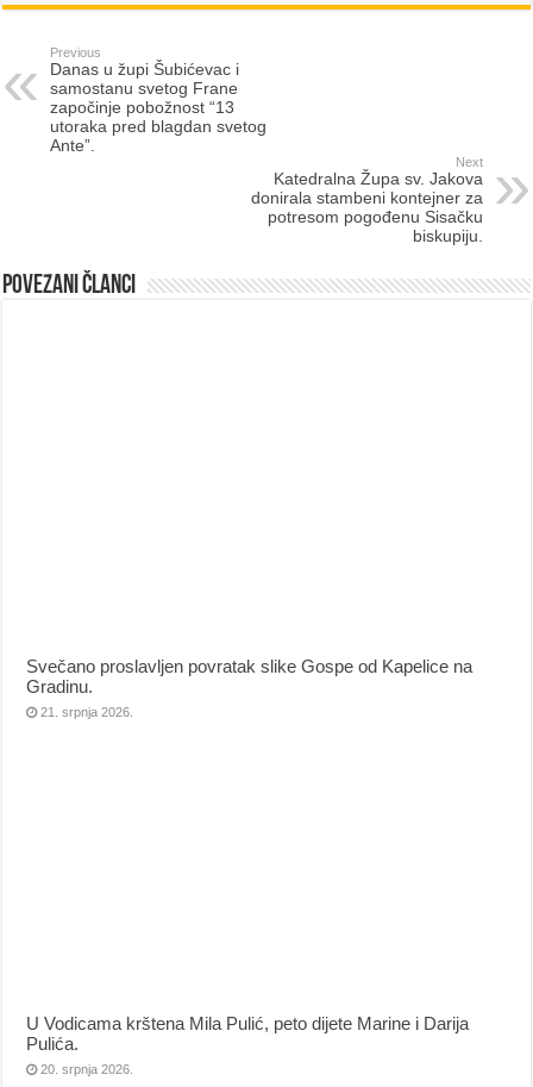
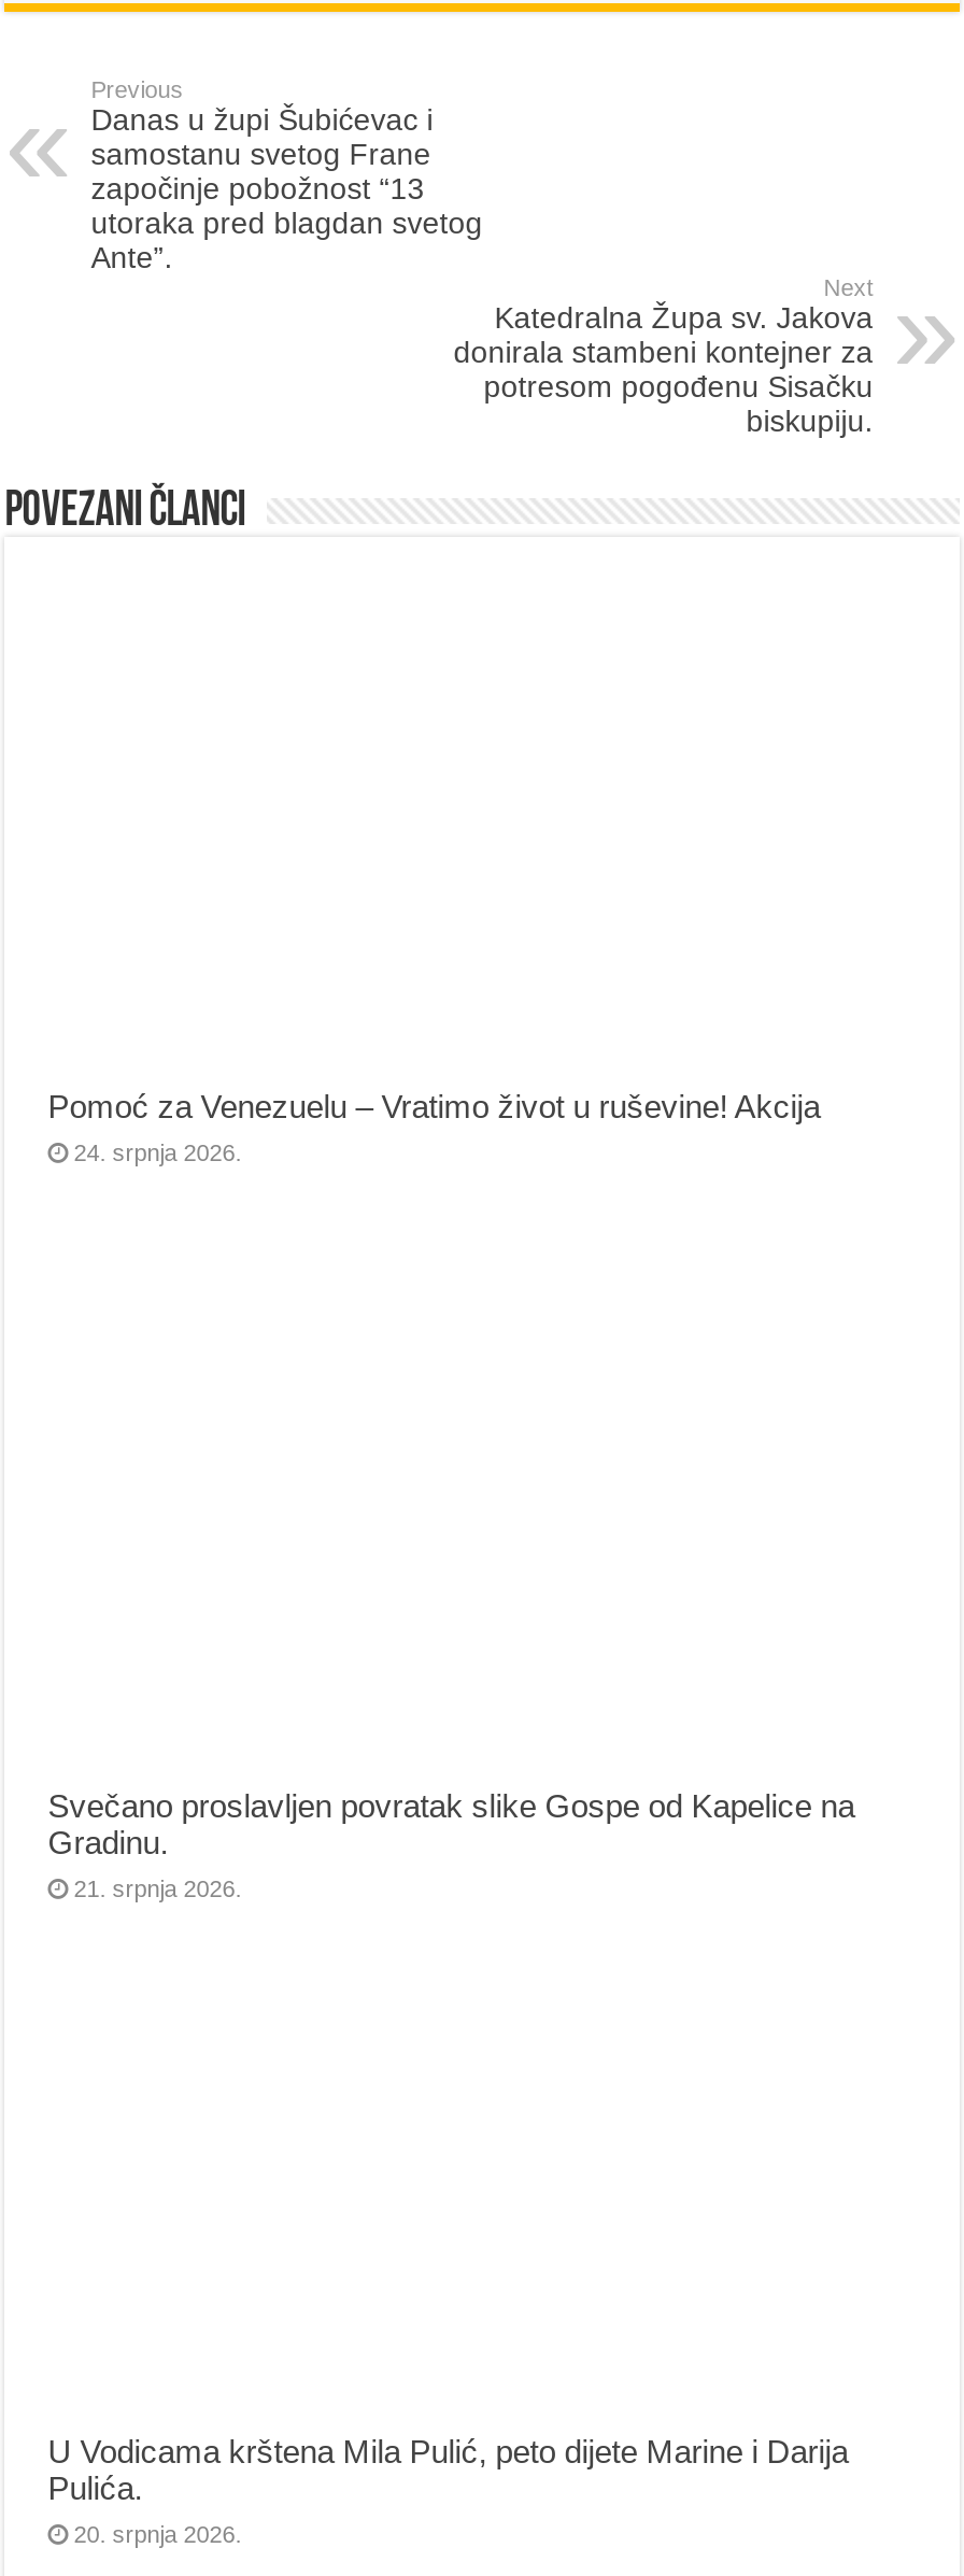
none -> [48,1088,820,1165] Pomoć za Venezuelu – Vratimo život u ruševine! Akcija | 24. srpnja 2026.

